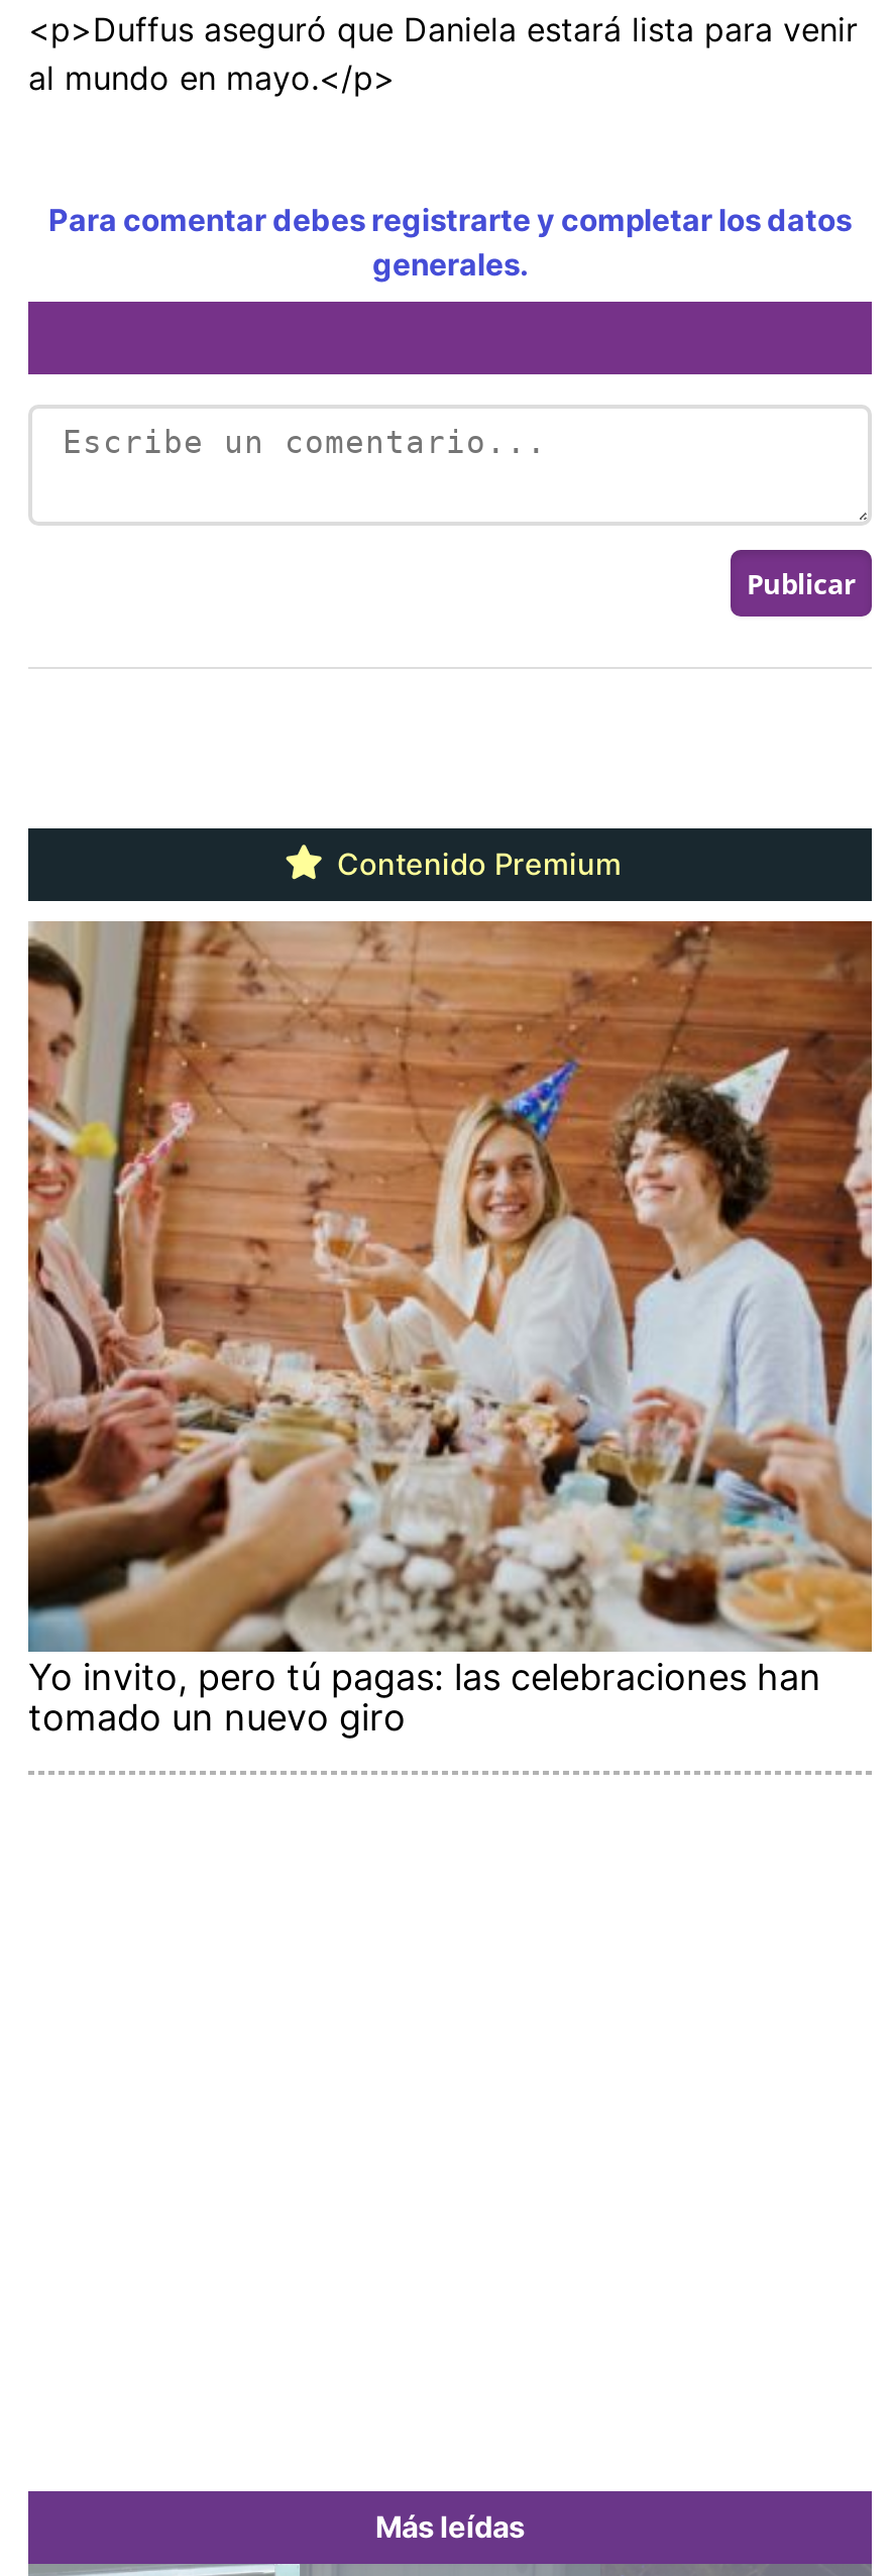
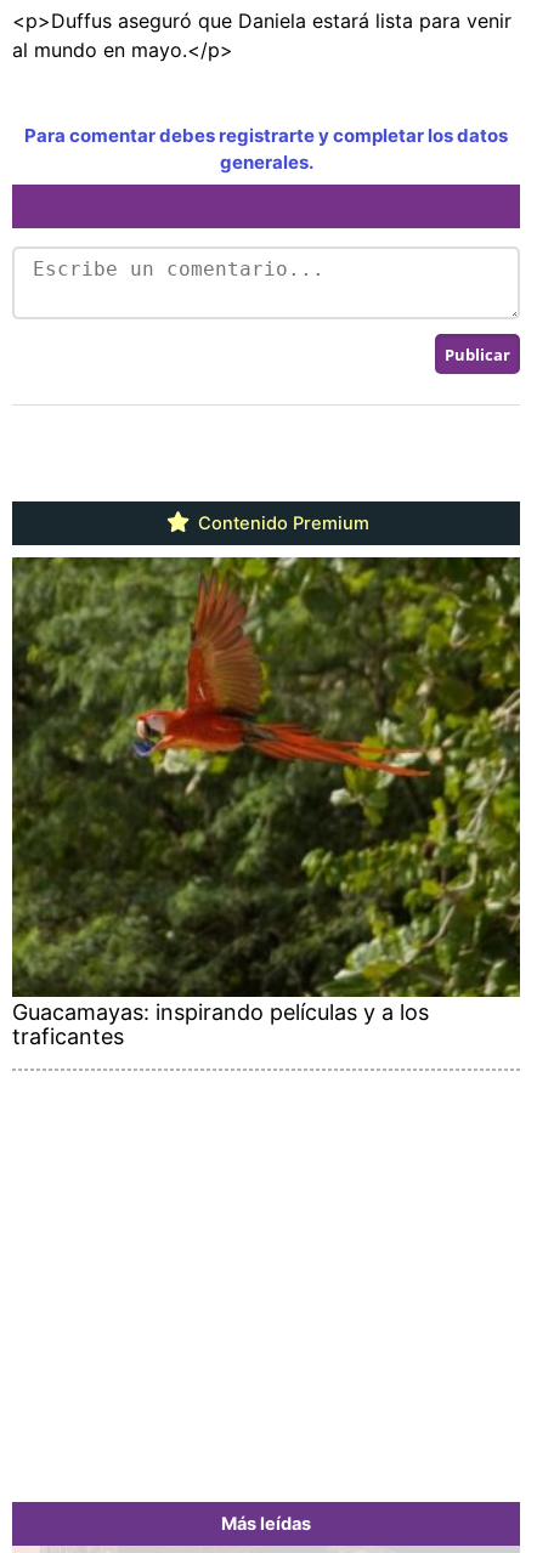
[26,919,874,1739] [image] | Yo invito, pero tú pagas: las celebraciones han | tomado un nuevo giro -> [11,556,521,1049] [image] | Guacamayas: inspirando películas y a los | traficantes

